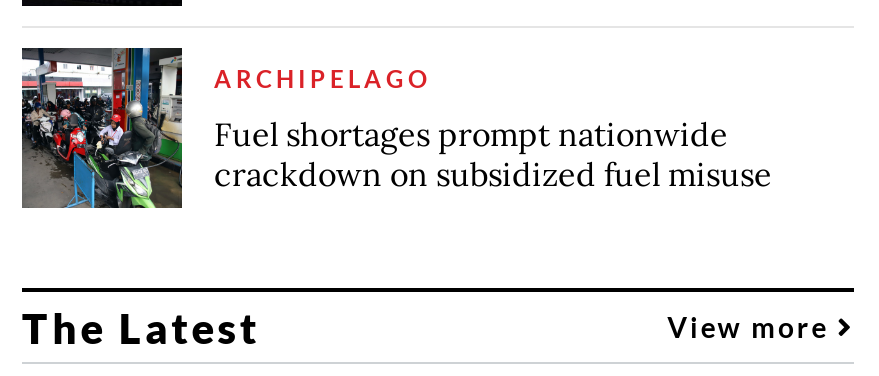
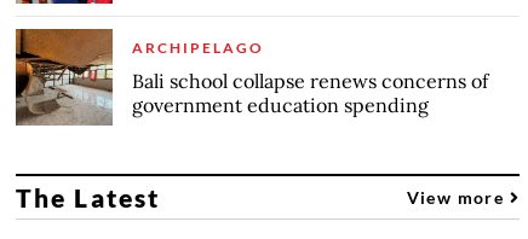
[20,46,772,210] [image] | Fuel shortages prompt nationwide | crackdown on subsidized fuel misuse -> [15,28,488,126] [image] | Bali school collapse renews concerns of | government education spending

